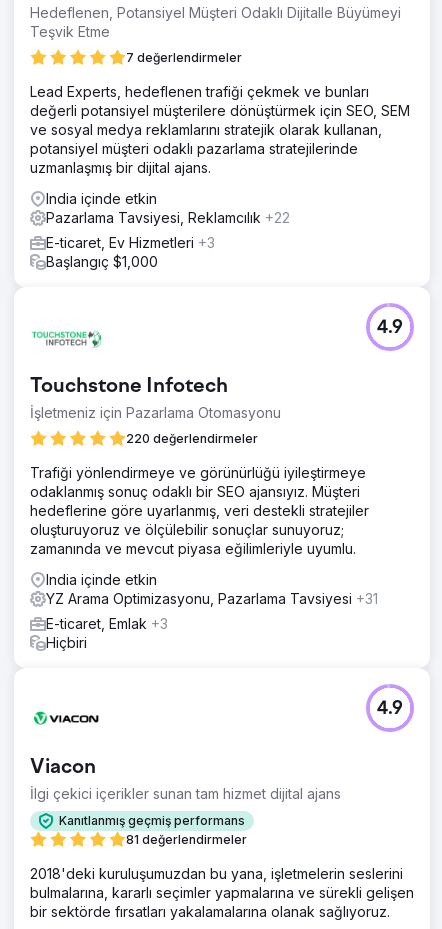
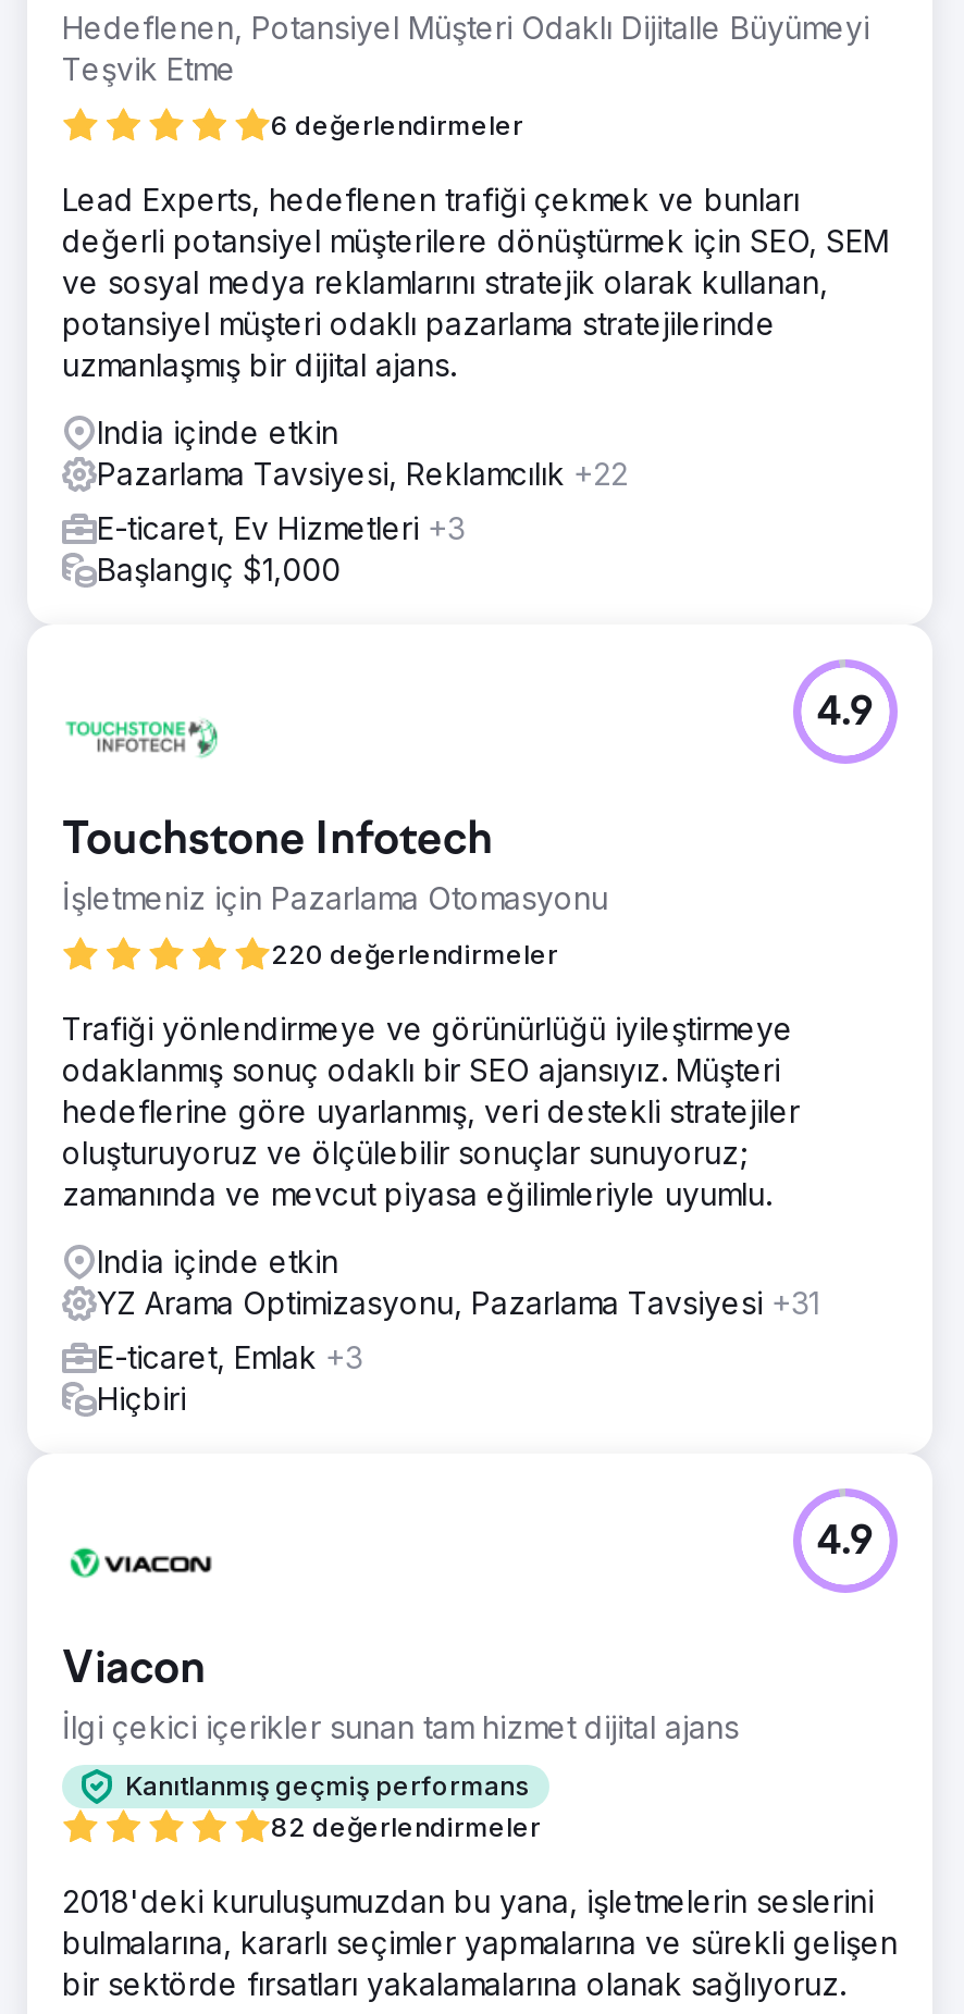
[126,50,242,65] 7 değerlendirmeler -> [271,108,523,141] 6 değerlendirmeler
[126,832,247,847] 81 değerlendirmeler -> [271,1810,541,1842] 82 değerlendirmeler

